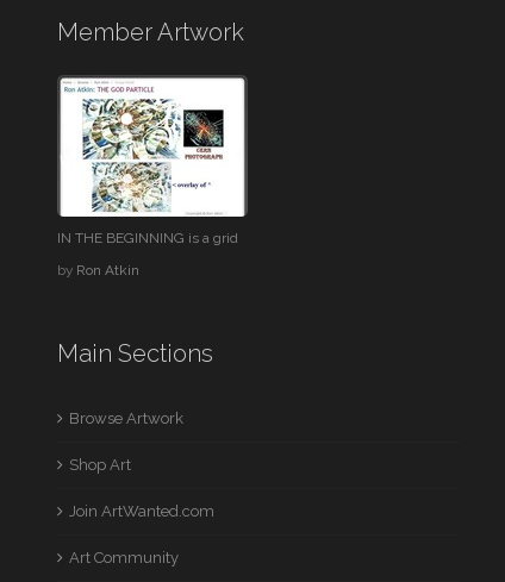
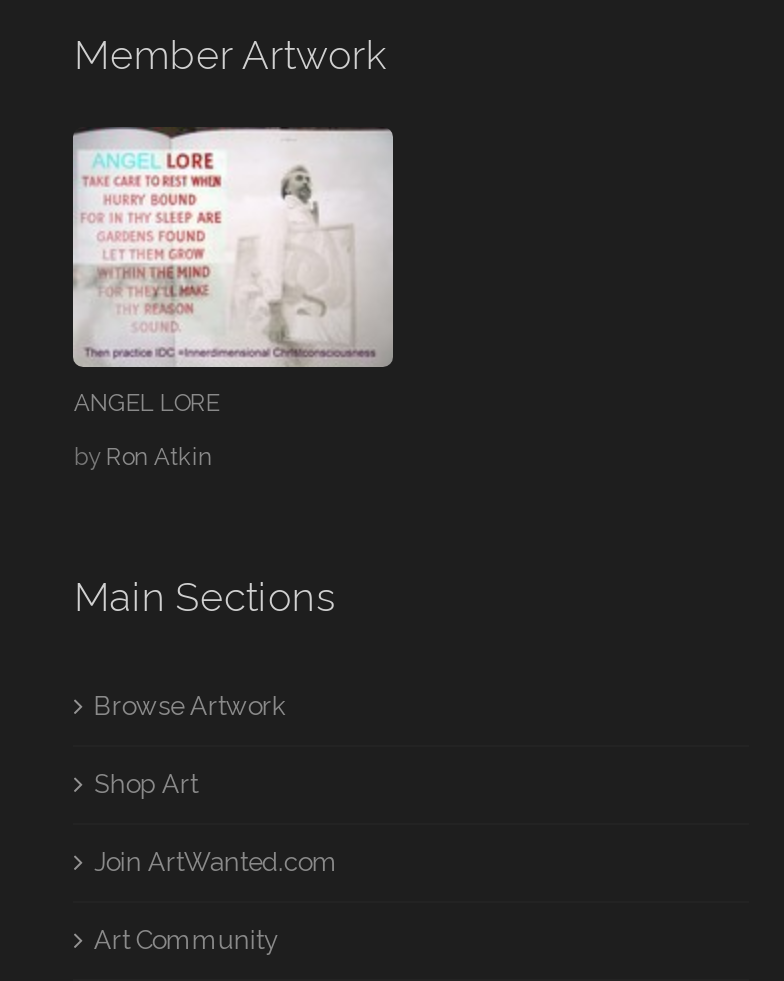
[58,76,247,246] [image] | IN THE BEGINNING is a grid -> [73,127,393,417] [image] | ANGEL LORE

